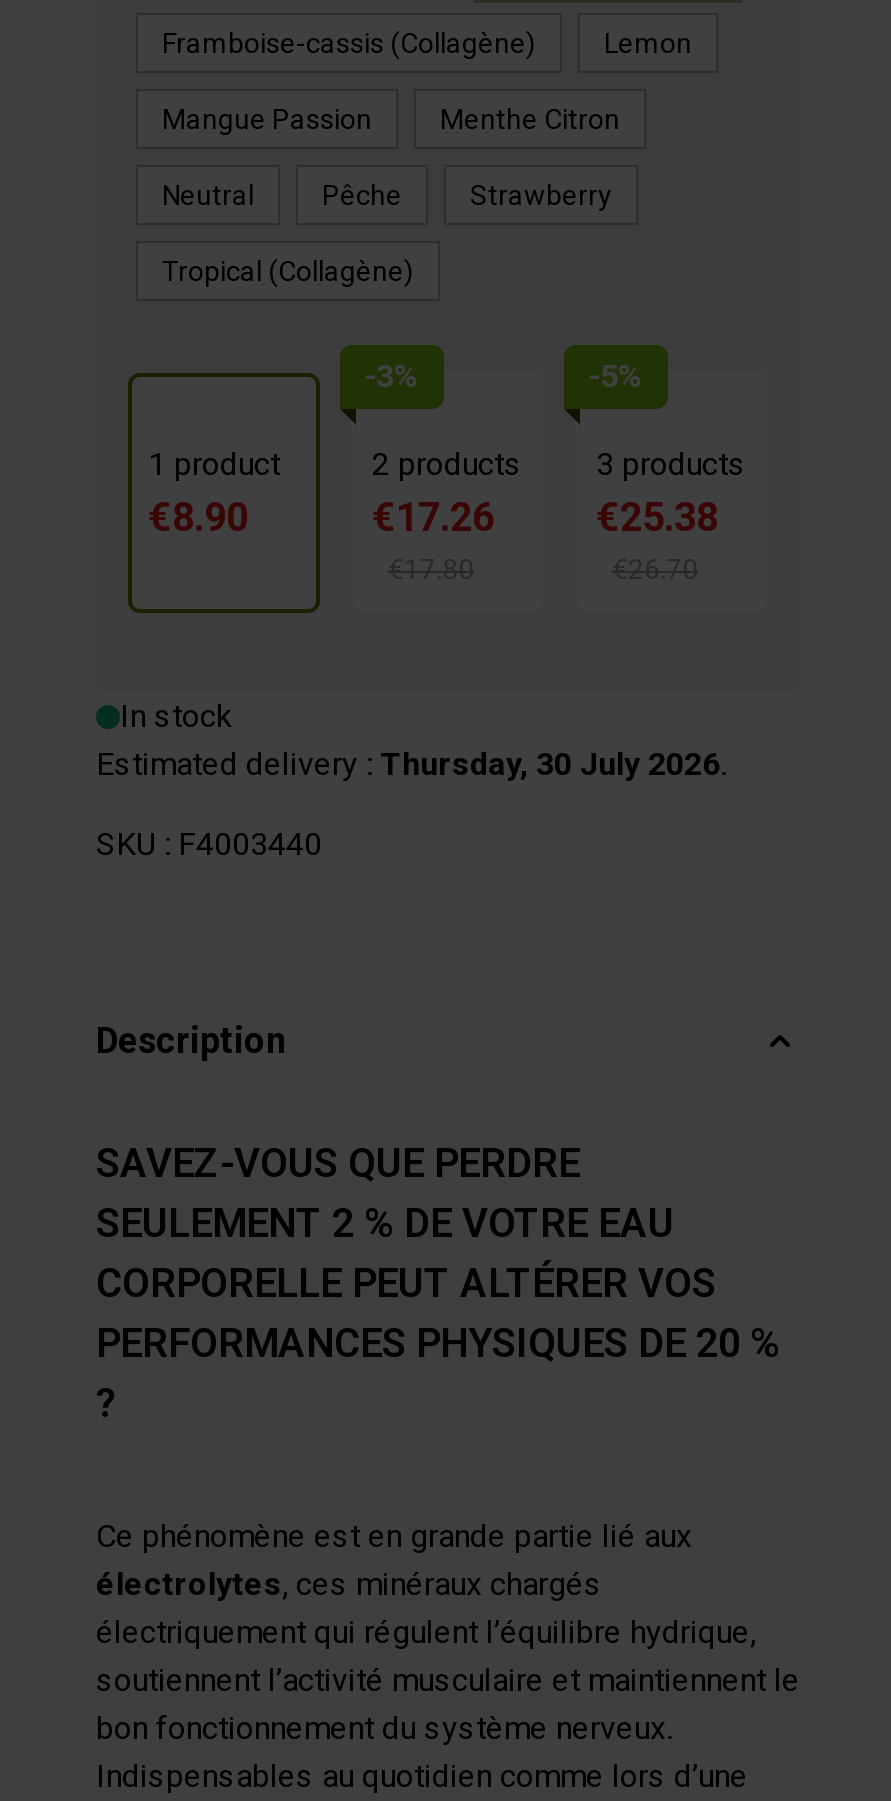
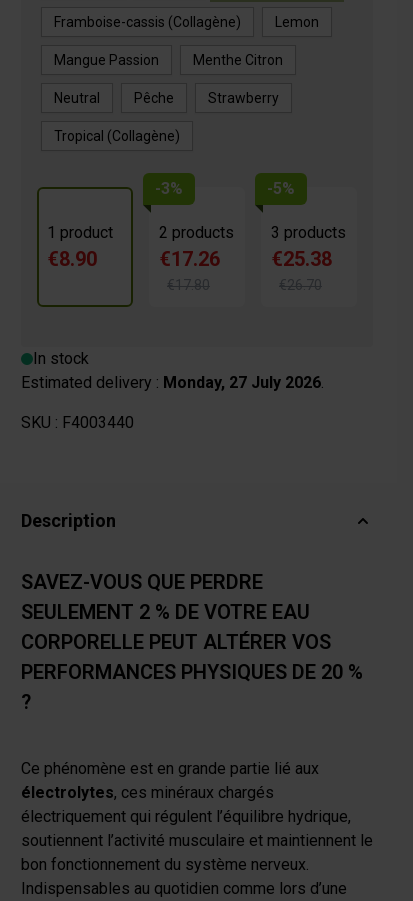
[96,745,726,783] Estimated delivery : Thursday, 30 July 2026. -> [21,373,324,392] Estimated delivery : Monday, 27 July 2026.

